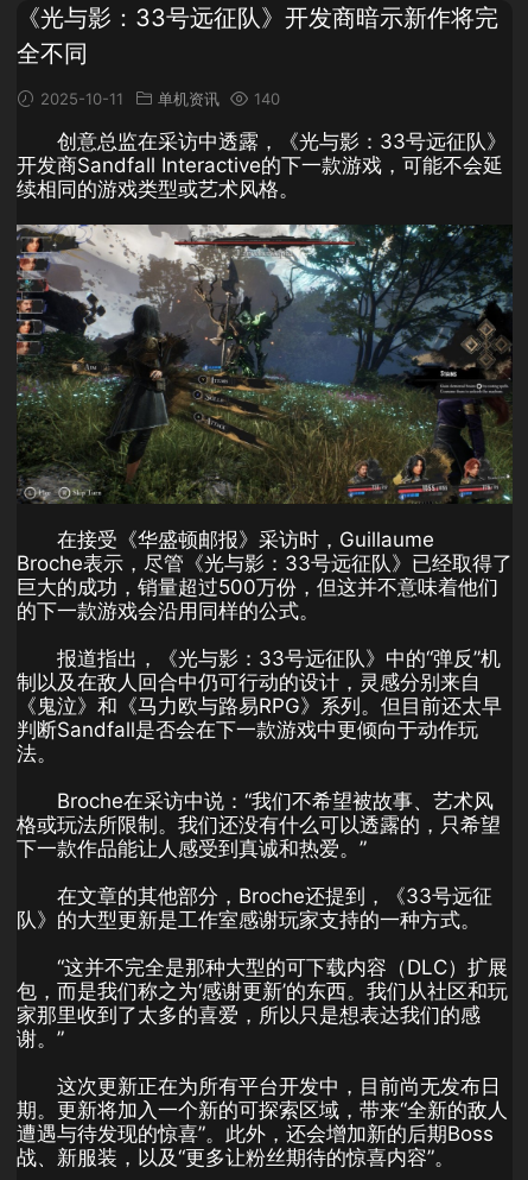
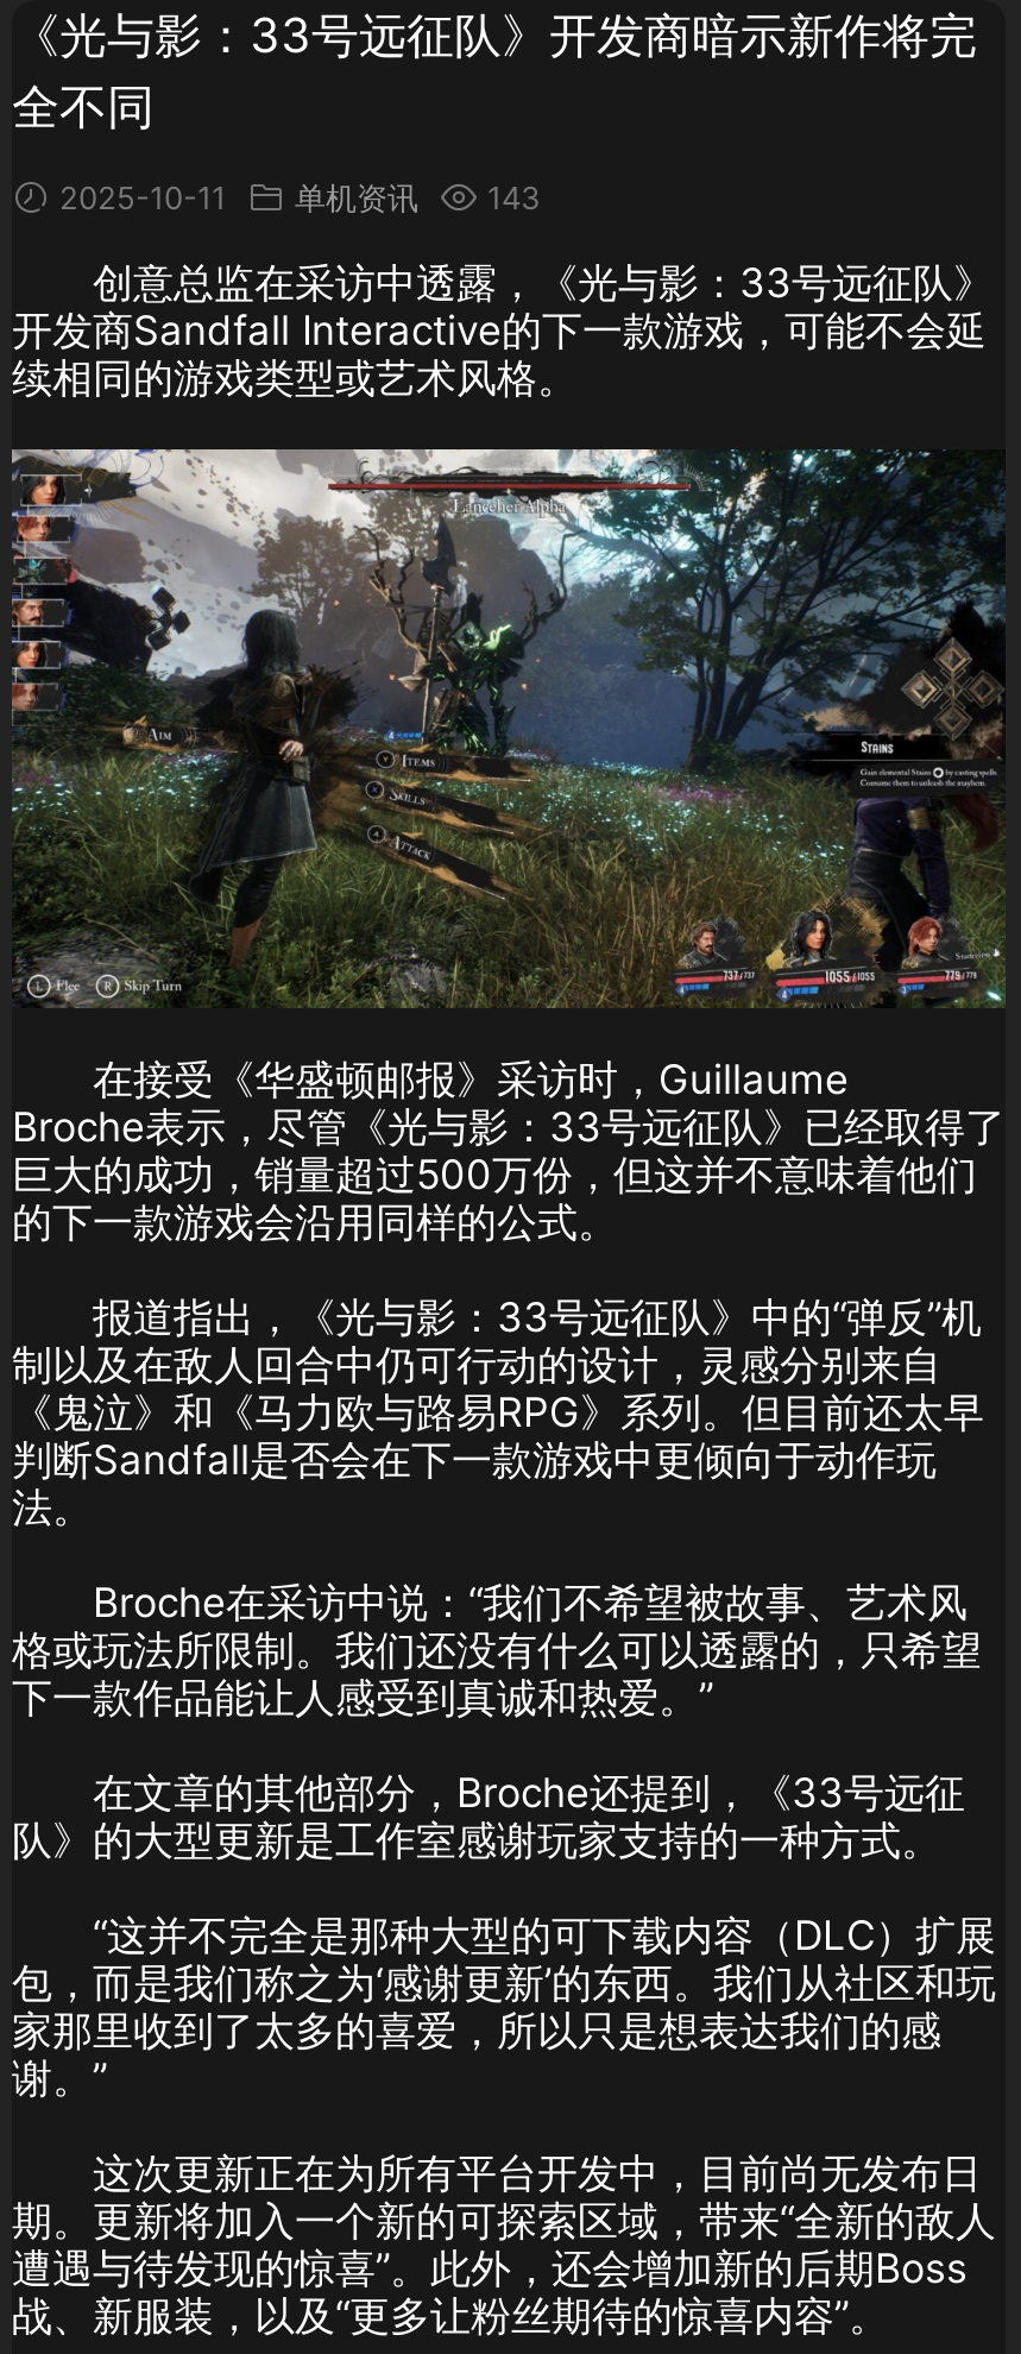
[36,89,280,108] 2025-10-11 单机资讯 140 -> [50,178,540,216] 2025-10-11 单机资讯 143

